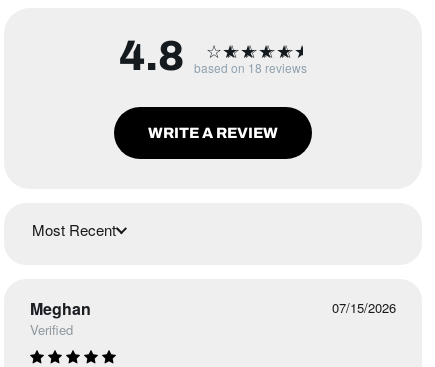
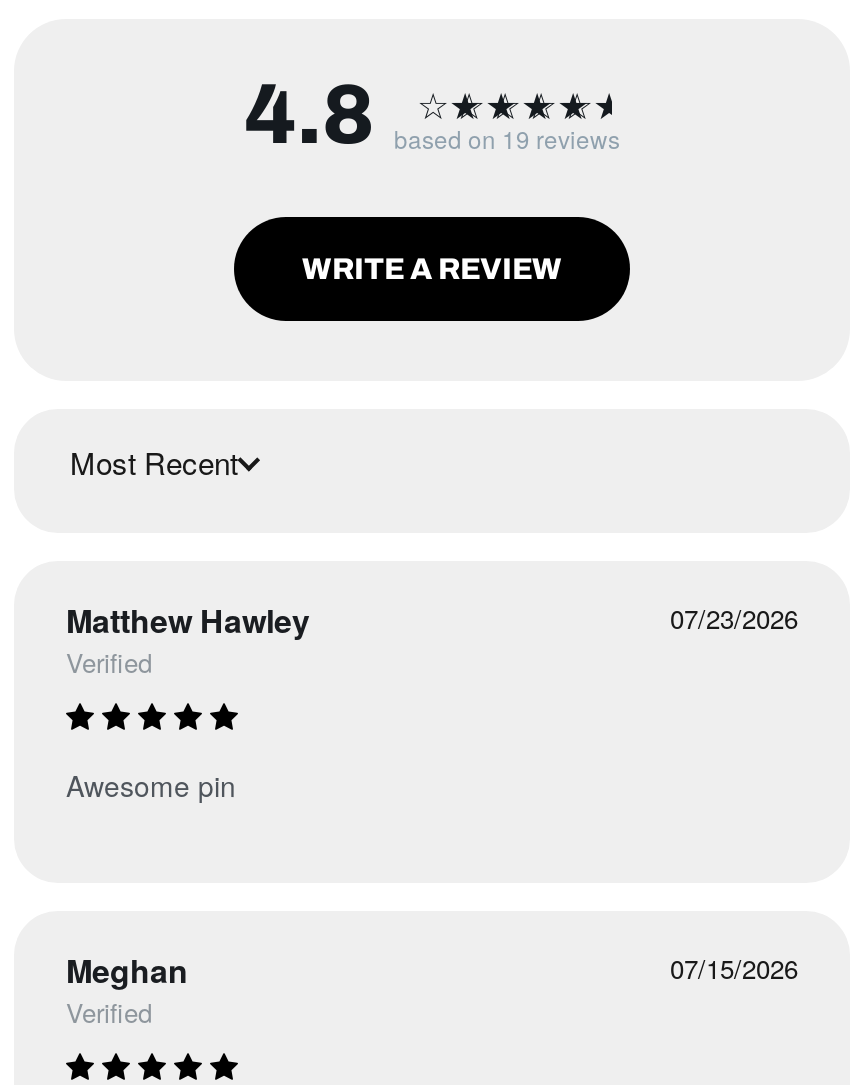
[194,59,307,76] based on 18 reviews -> [394,121,620,155] based on 19 reviews
none -> [66,597,798,805] Matthew Hawley | 07/23/2026 | Verified | Awesome pin

